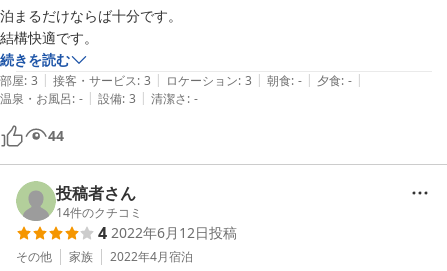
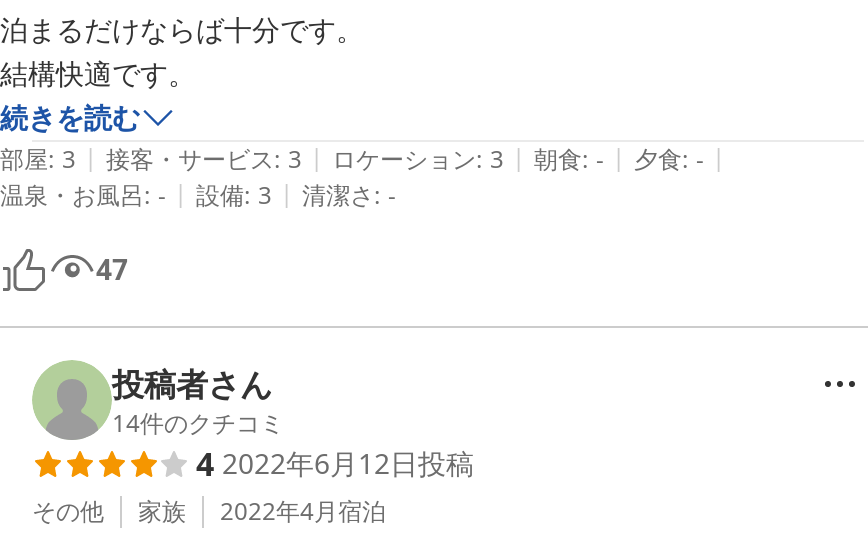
[48,126,64,145] 44 -> [96,250,128,288] 47

